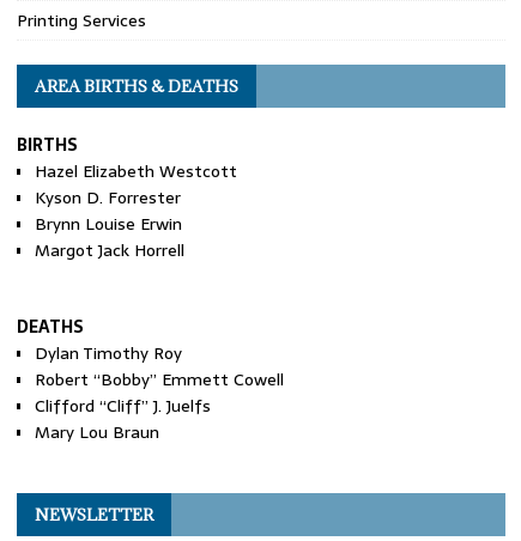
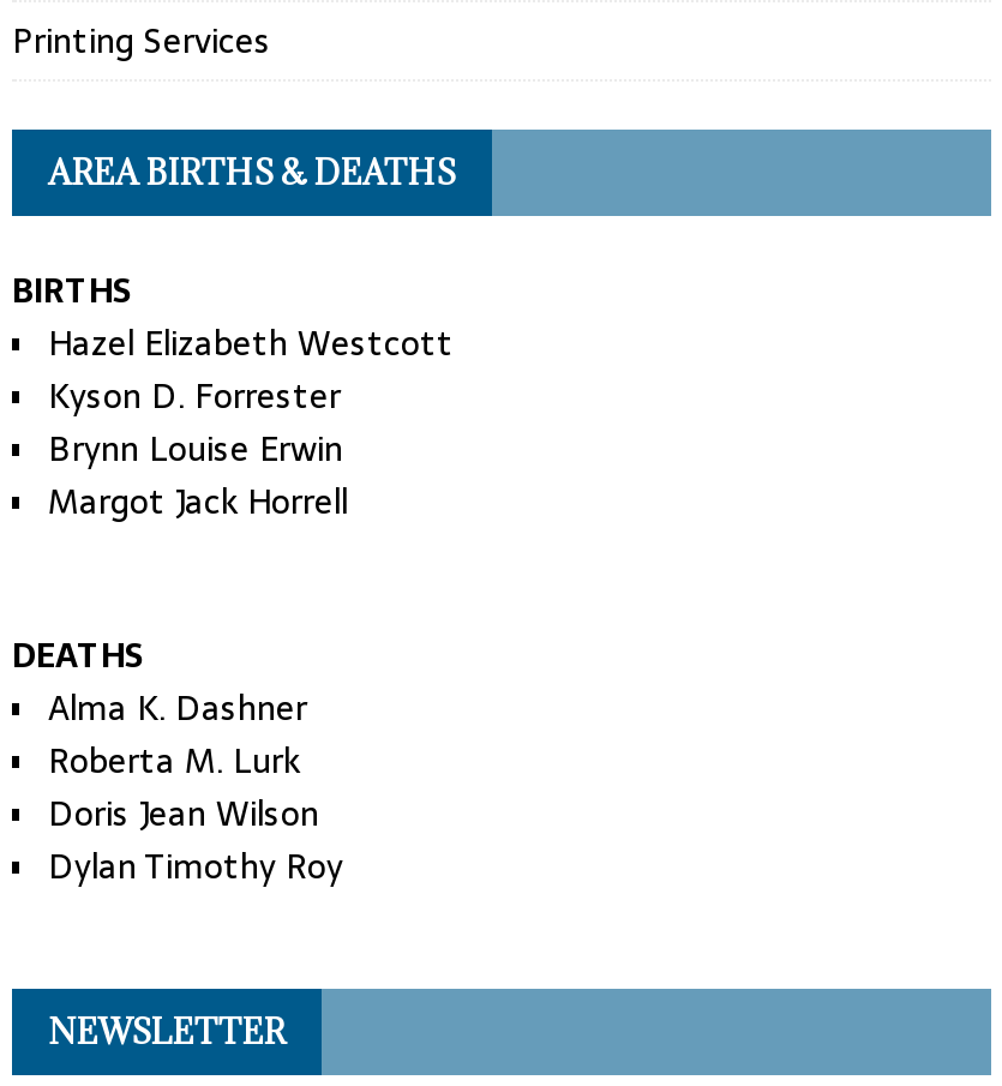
none -> [48,682,319,840] Alma K. Dashner | Roberta M. Lurk | Doris Jean Wilson
moved [35,340,182,366] -> [48,840,343,893]: Dylan Timothy Roy
[35,366,284,445] Robert “Bobby” Emmett Cowell | Clifford “Cliff” J. Juelfs | Mary Lou Braun -> none

